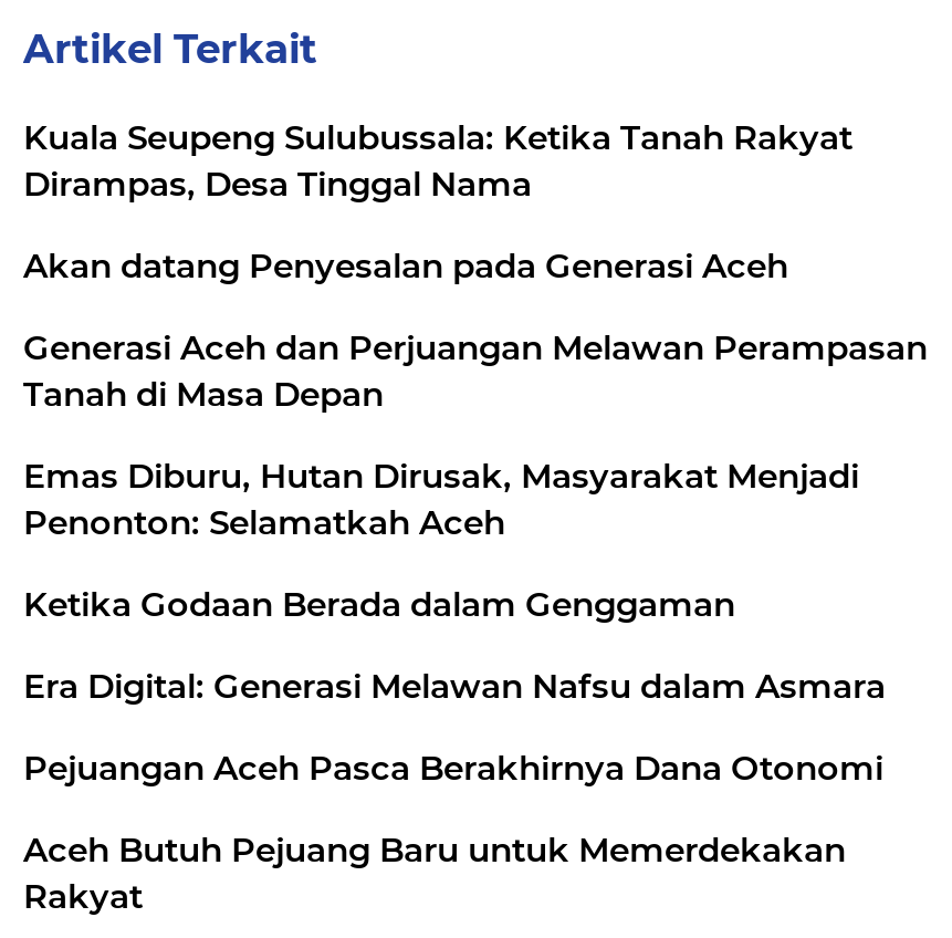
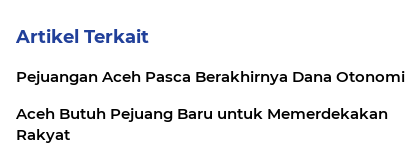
[23,116,928,707] Kuala Seupeng Sulubussala: Ketika Tanah Rakyat | Dirampas, Desa Tinggal Nama | Akan datang Penyesalan pada Generasi Aceh | Generasi Aceh dan Perjuangan Melawan Perampasan | Tanah di Masa Depan | Emas Diburu, Hutan Dirusak, Masyarakat Menjadi | Penonton: Selamatkah Aceh | Ketika Godaan Berada dalam Genggaman | Era Digital: Generasi Melawan Nafsu dalam Asmara -> none

